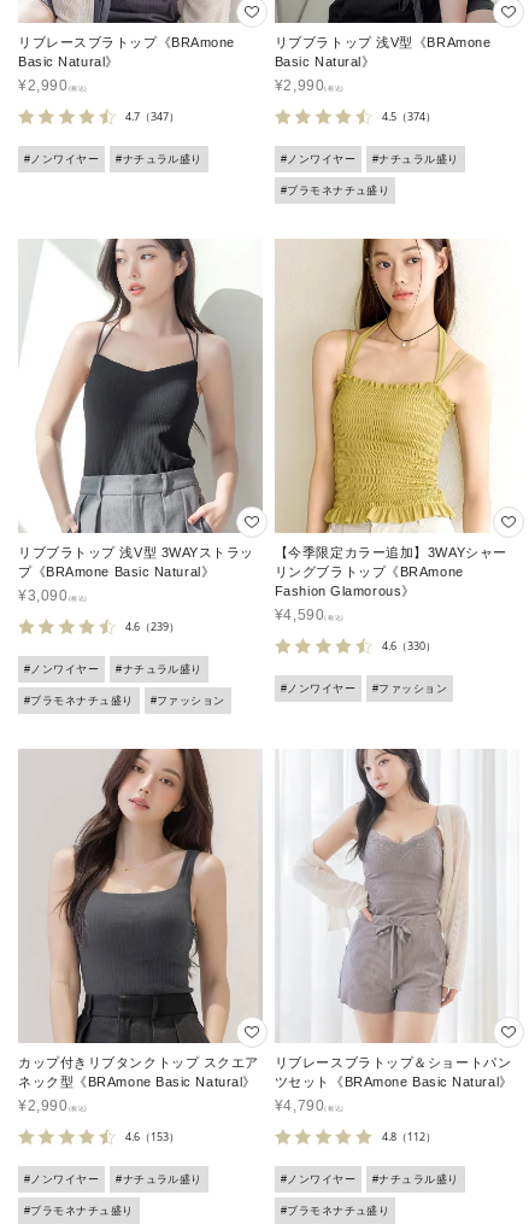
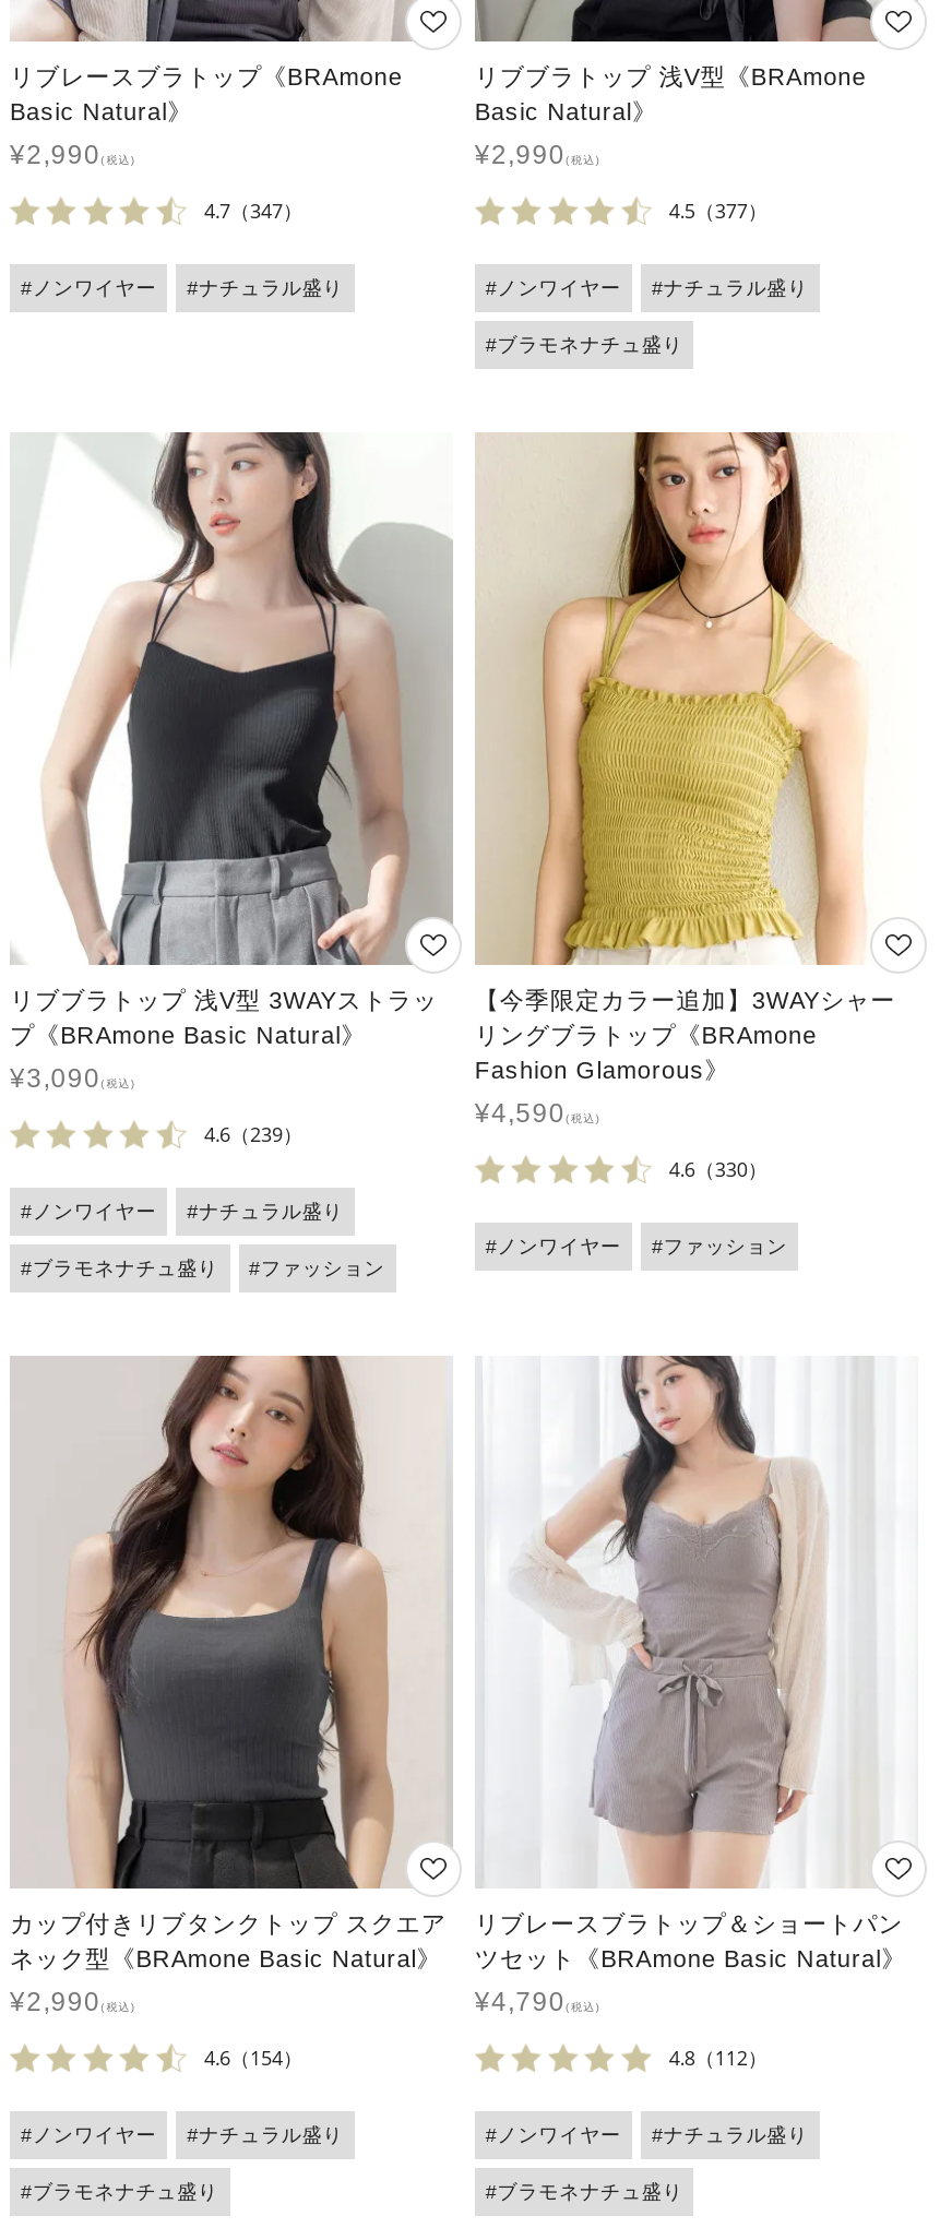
[382,109,436,124] 4.5（374） -> [669,197,767,225] 4.5（377）
[125,1128,180,1144] 4.6（153） -> [204,2043,302,2071] 4.6（154）

